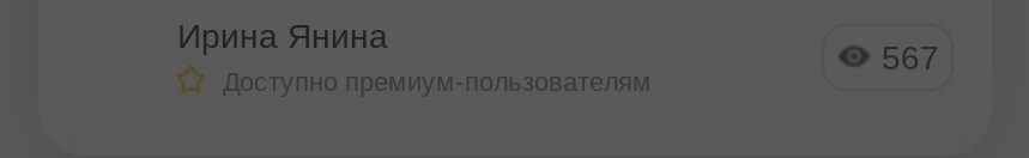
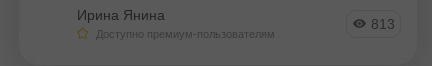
[882,38,939,77] 567 -> [371,16,395,32] 813

